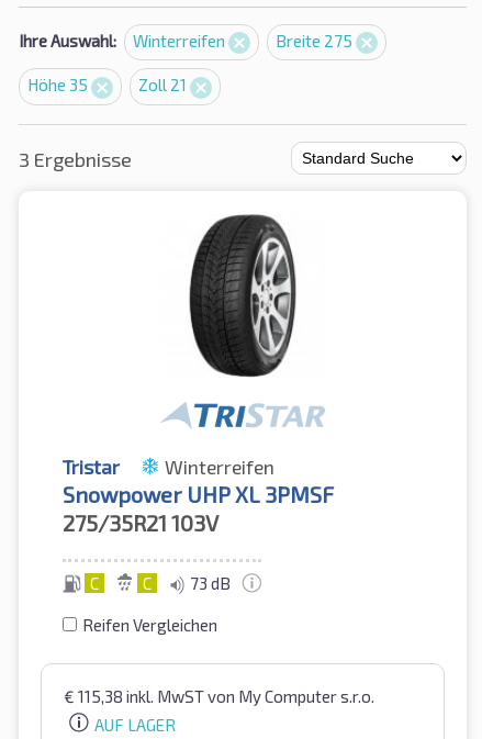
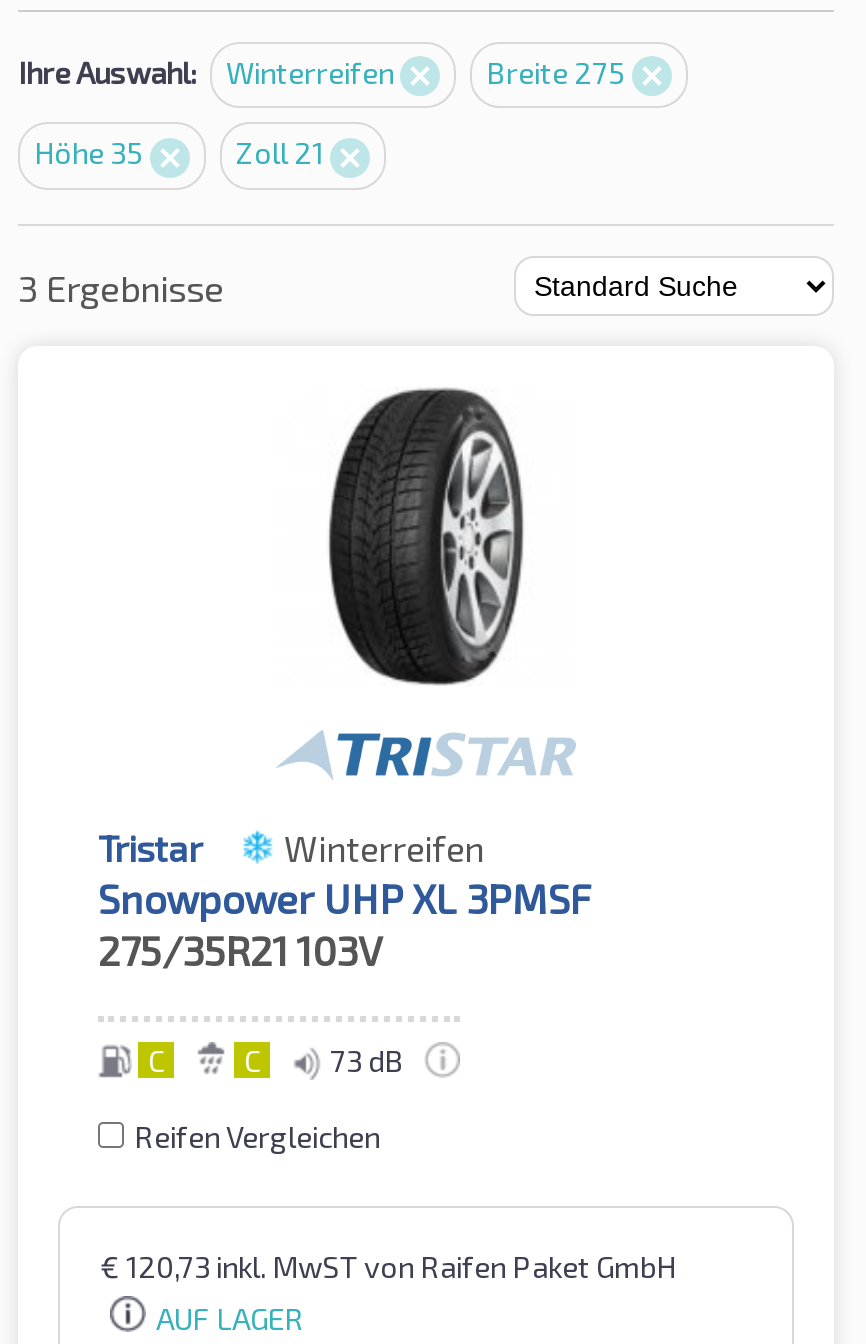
[64,686,374,706] € 115,38 inkl. MwST von My Computer s.r.o. -> [100,1247,676,1283] € 120,73 inkl. MwST von Raifen Paket GmbH

